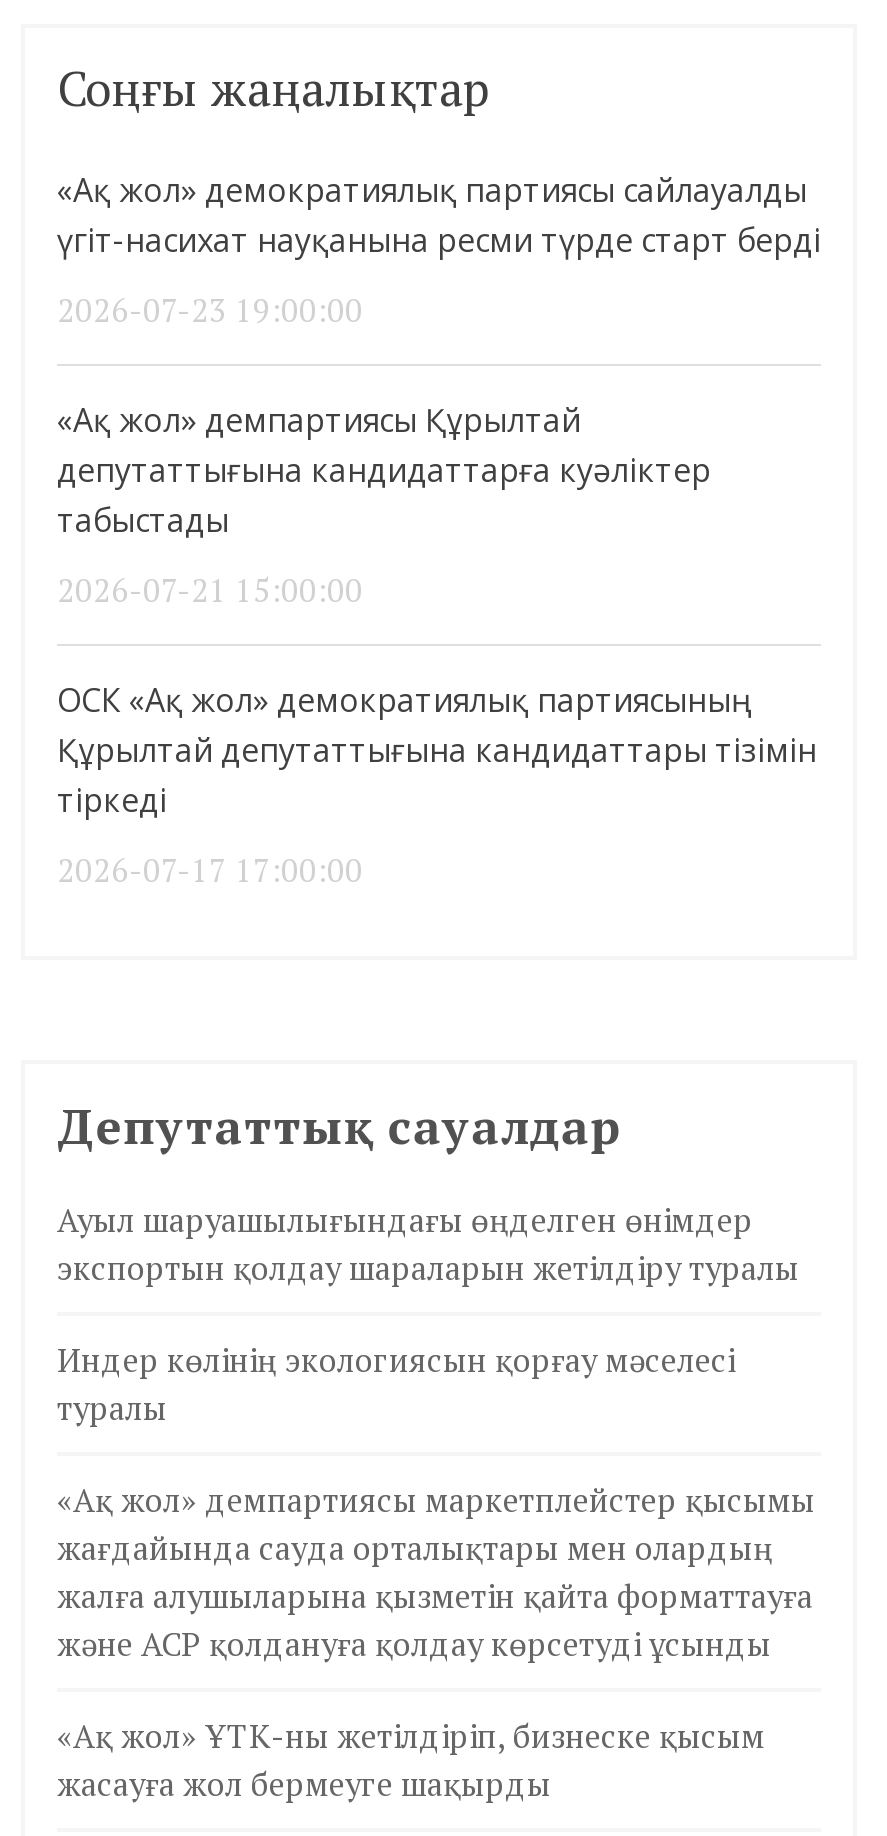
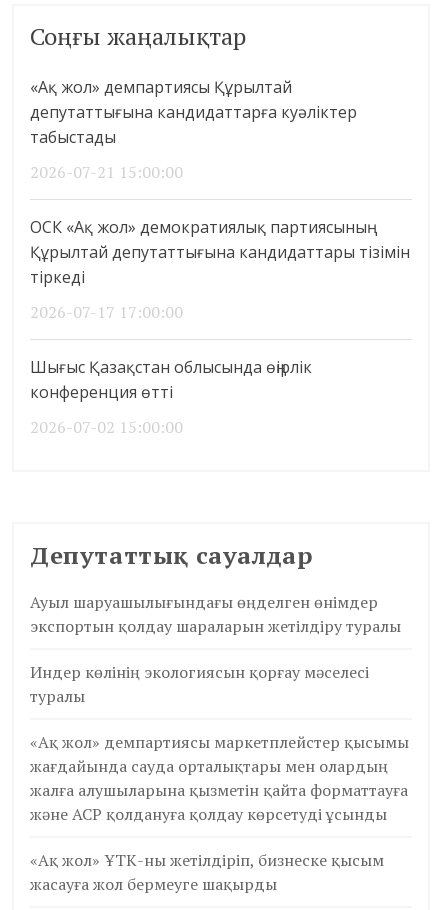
[57,168,821,332] «Ақ жол» демократиялық партиясы сайлауалды | үгіт-насихат науқанына ресми түрде старт берді | 2026-07-23 19:00:00 -> none
moved [57,398,817,892] -> [30,76,410,323]: «Ақ жол» демпартиясы Құрылтай | депутаттығына кандидаттарға куәліктер | табыстады | 2026-07-21 15:00:00 | ОСК «Ақ жол» демократиялық партиясының | Құрылтай депутаттығына кандидаттары тізімін | тіркеді | 2026-07-17 17:00:00
none -> [30,356,312,438] Шығыс Қазақстан облысында өңірлік | конференция өтті | 2026-07-02 15:00:00

